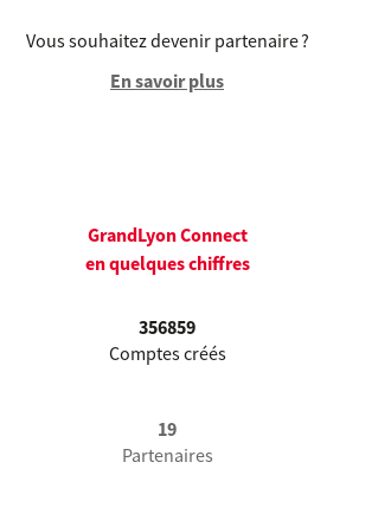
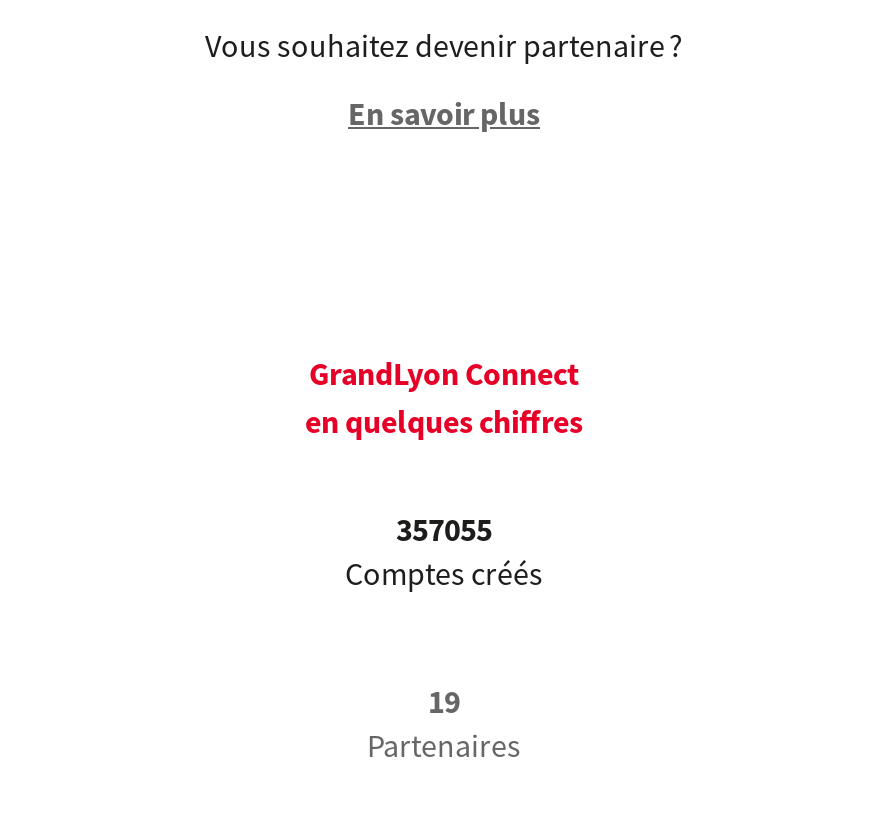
[139,315,195,339] 356859 -> [396,509,492,549] 357055

